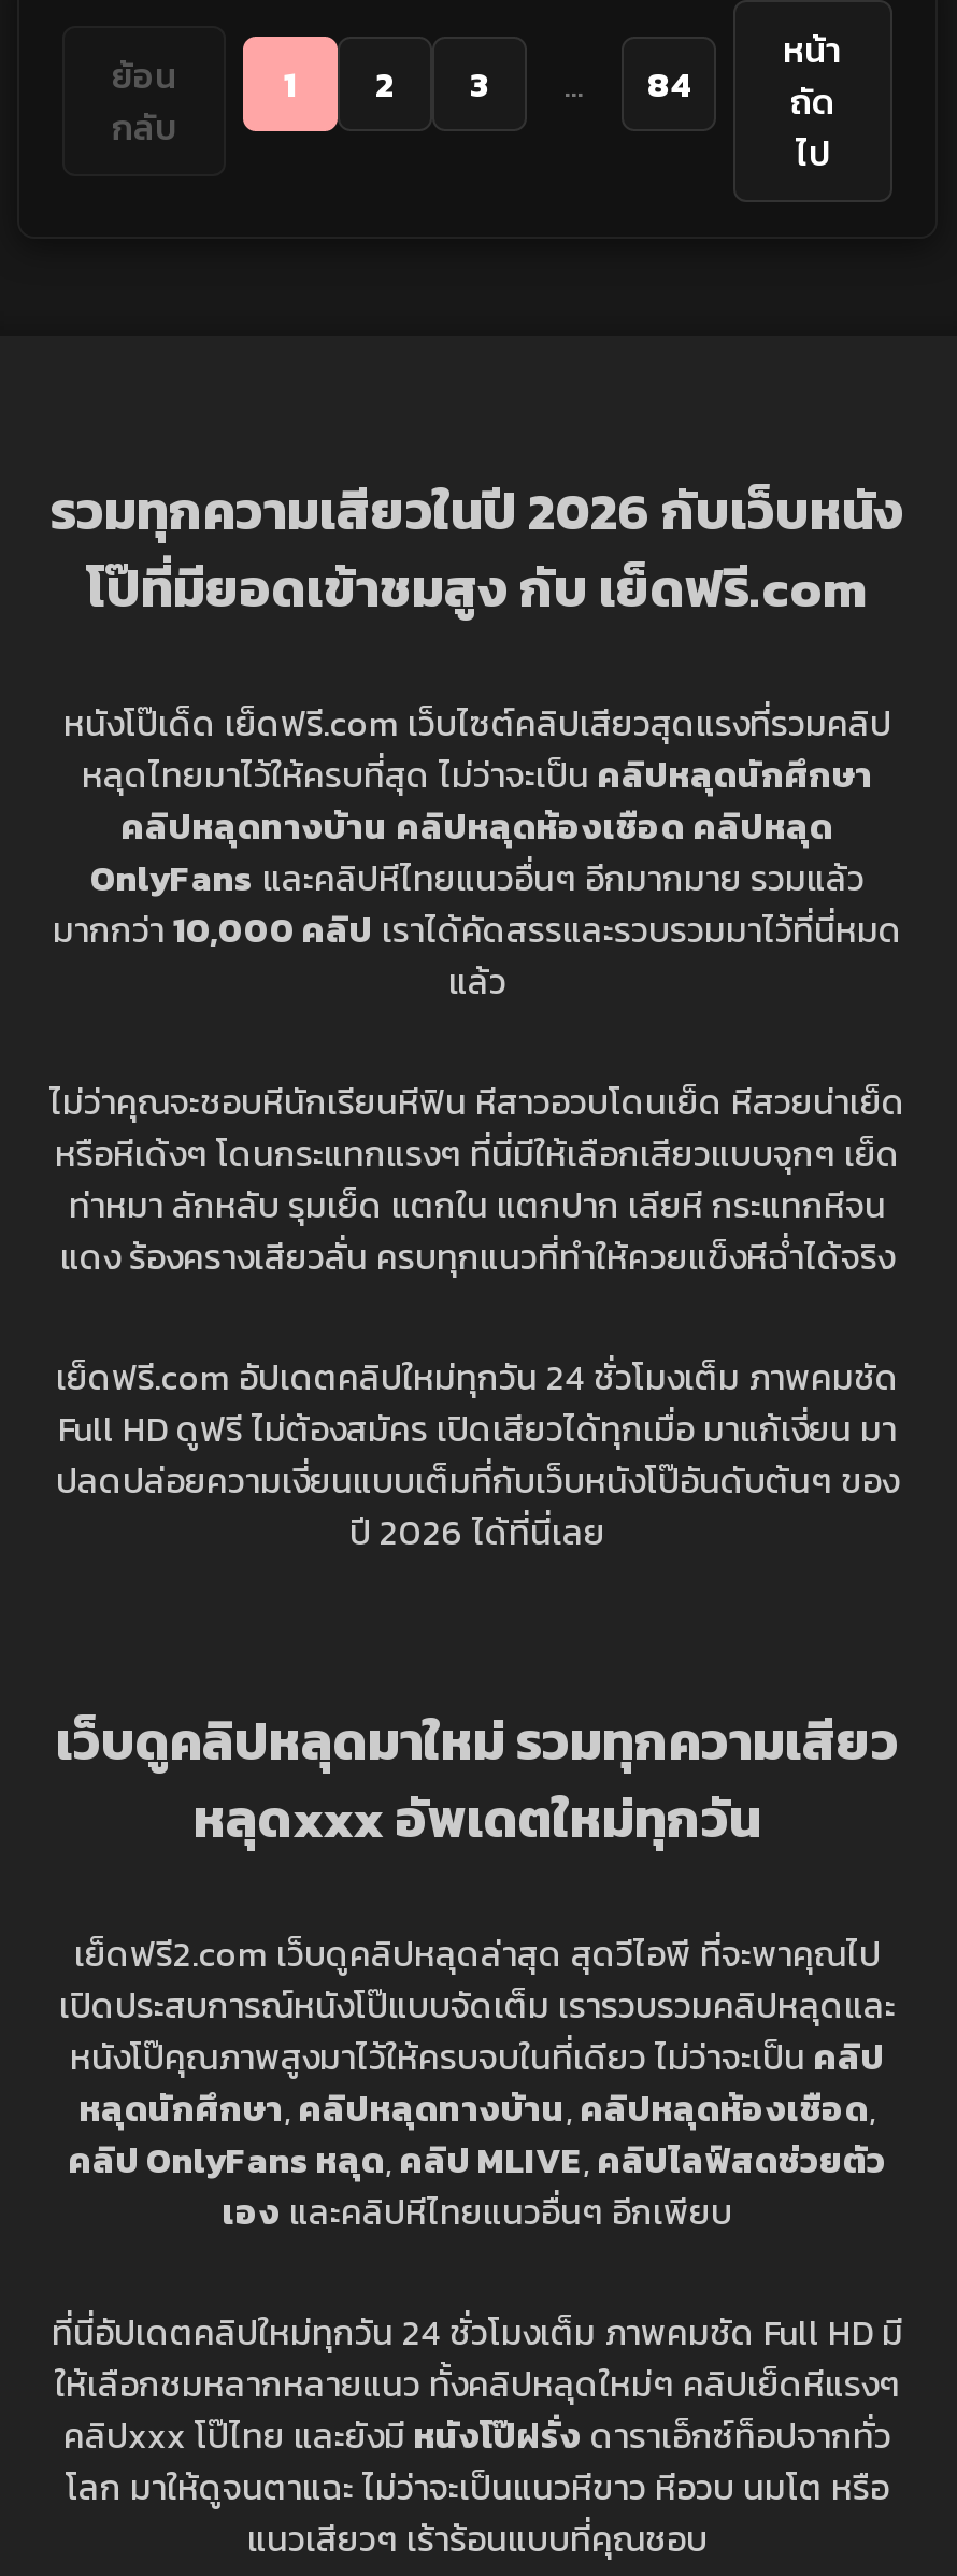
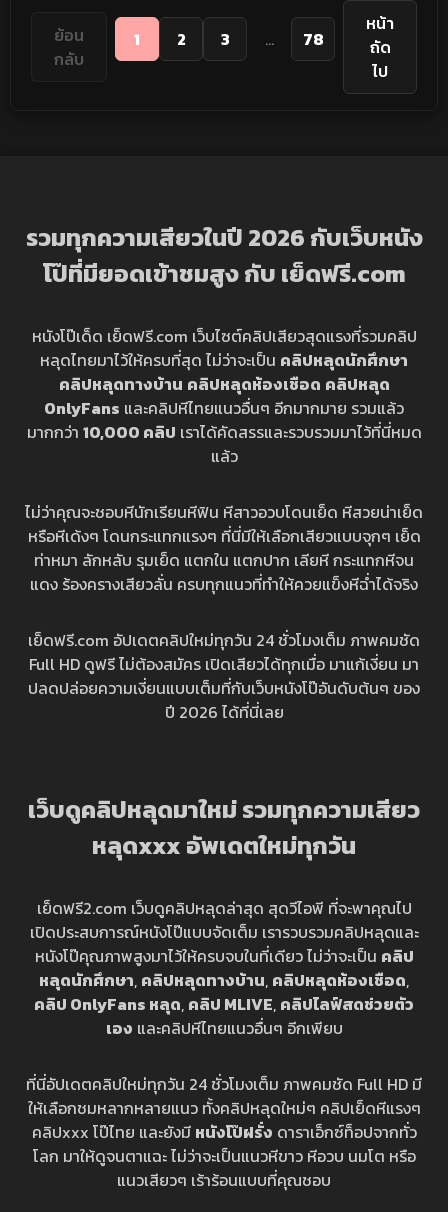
[647,58,690,110] 84 -> [302,27,323,51] 78

